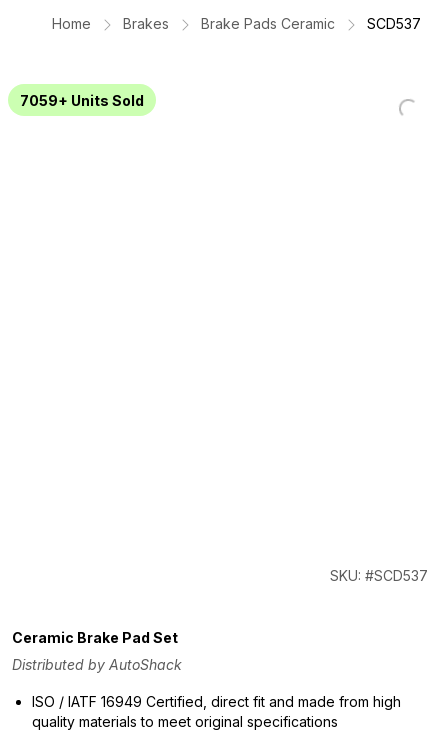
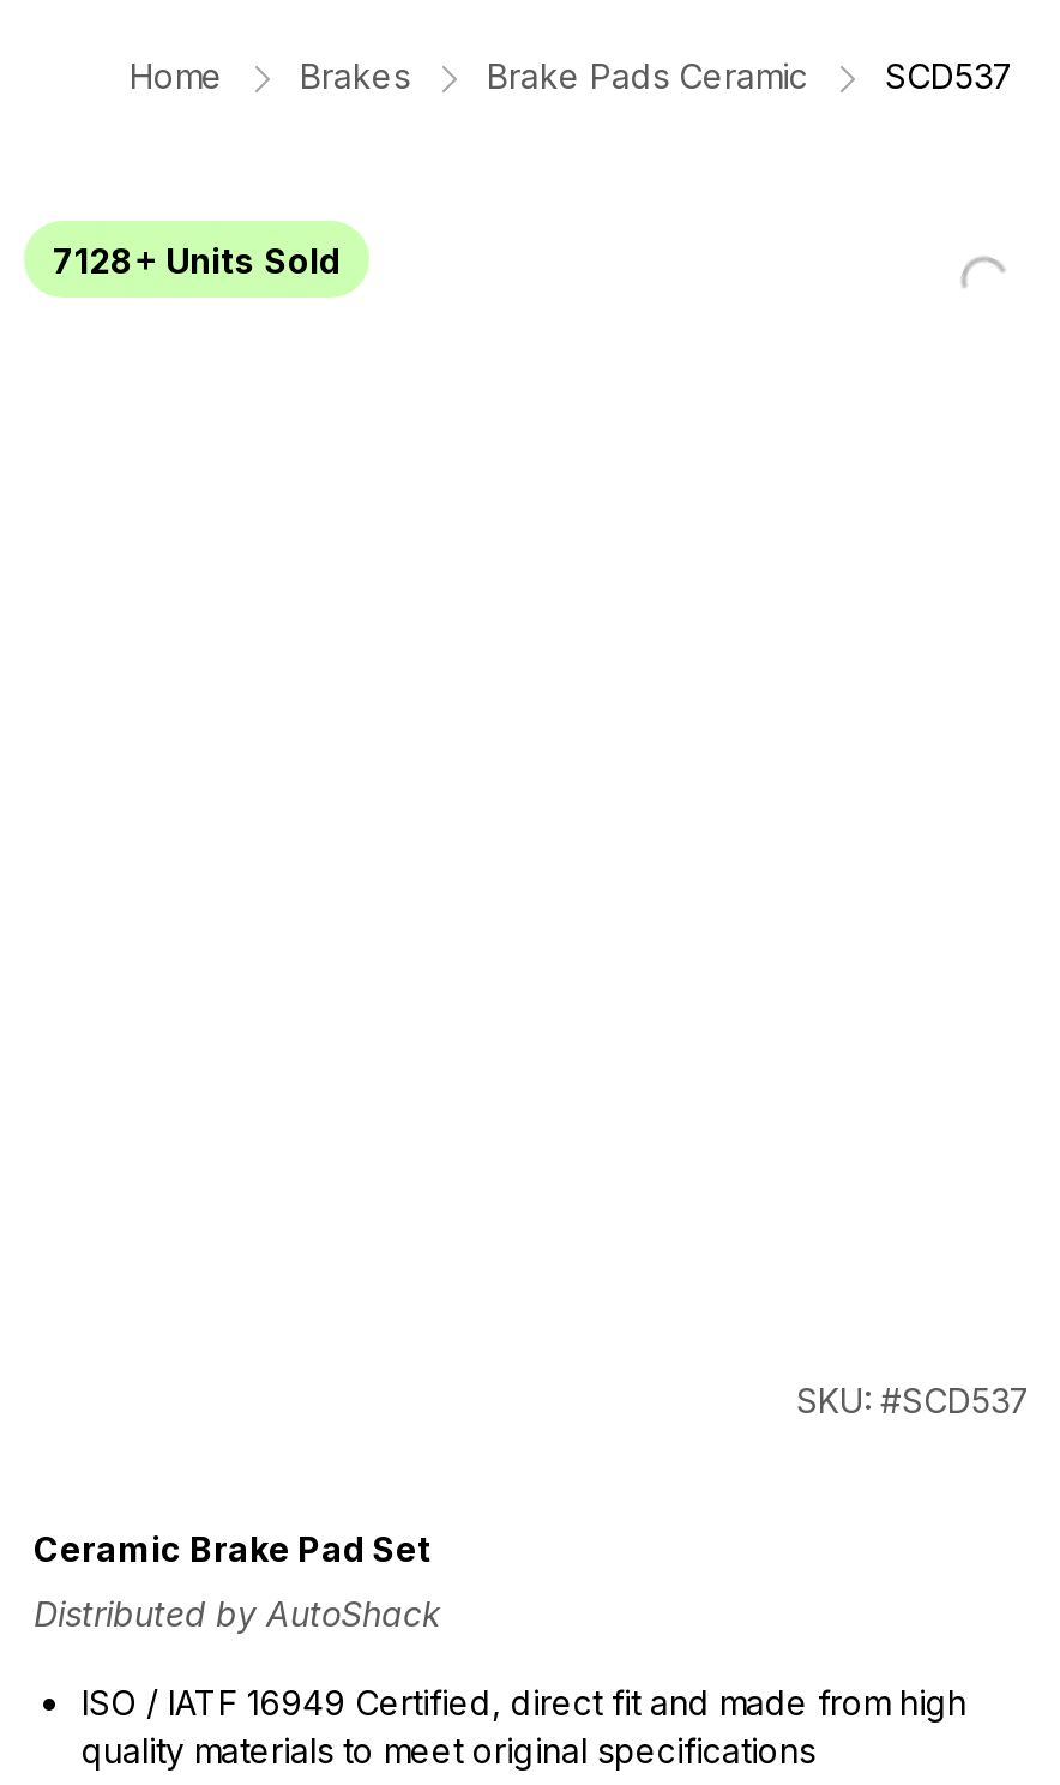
[20,92,144,109] 7059+ Units Sold -> [53,240,341,281] 7128+ Units Sold

